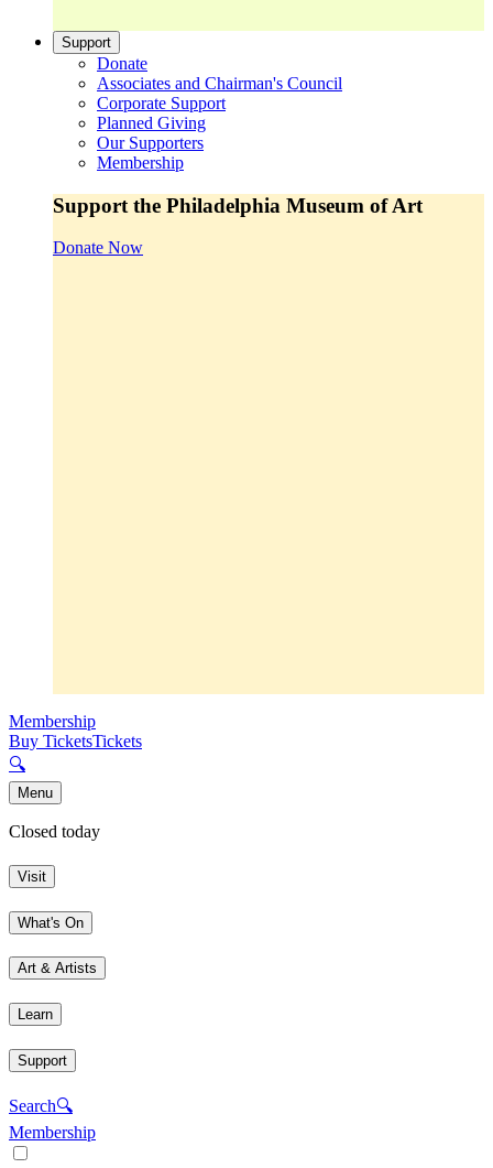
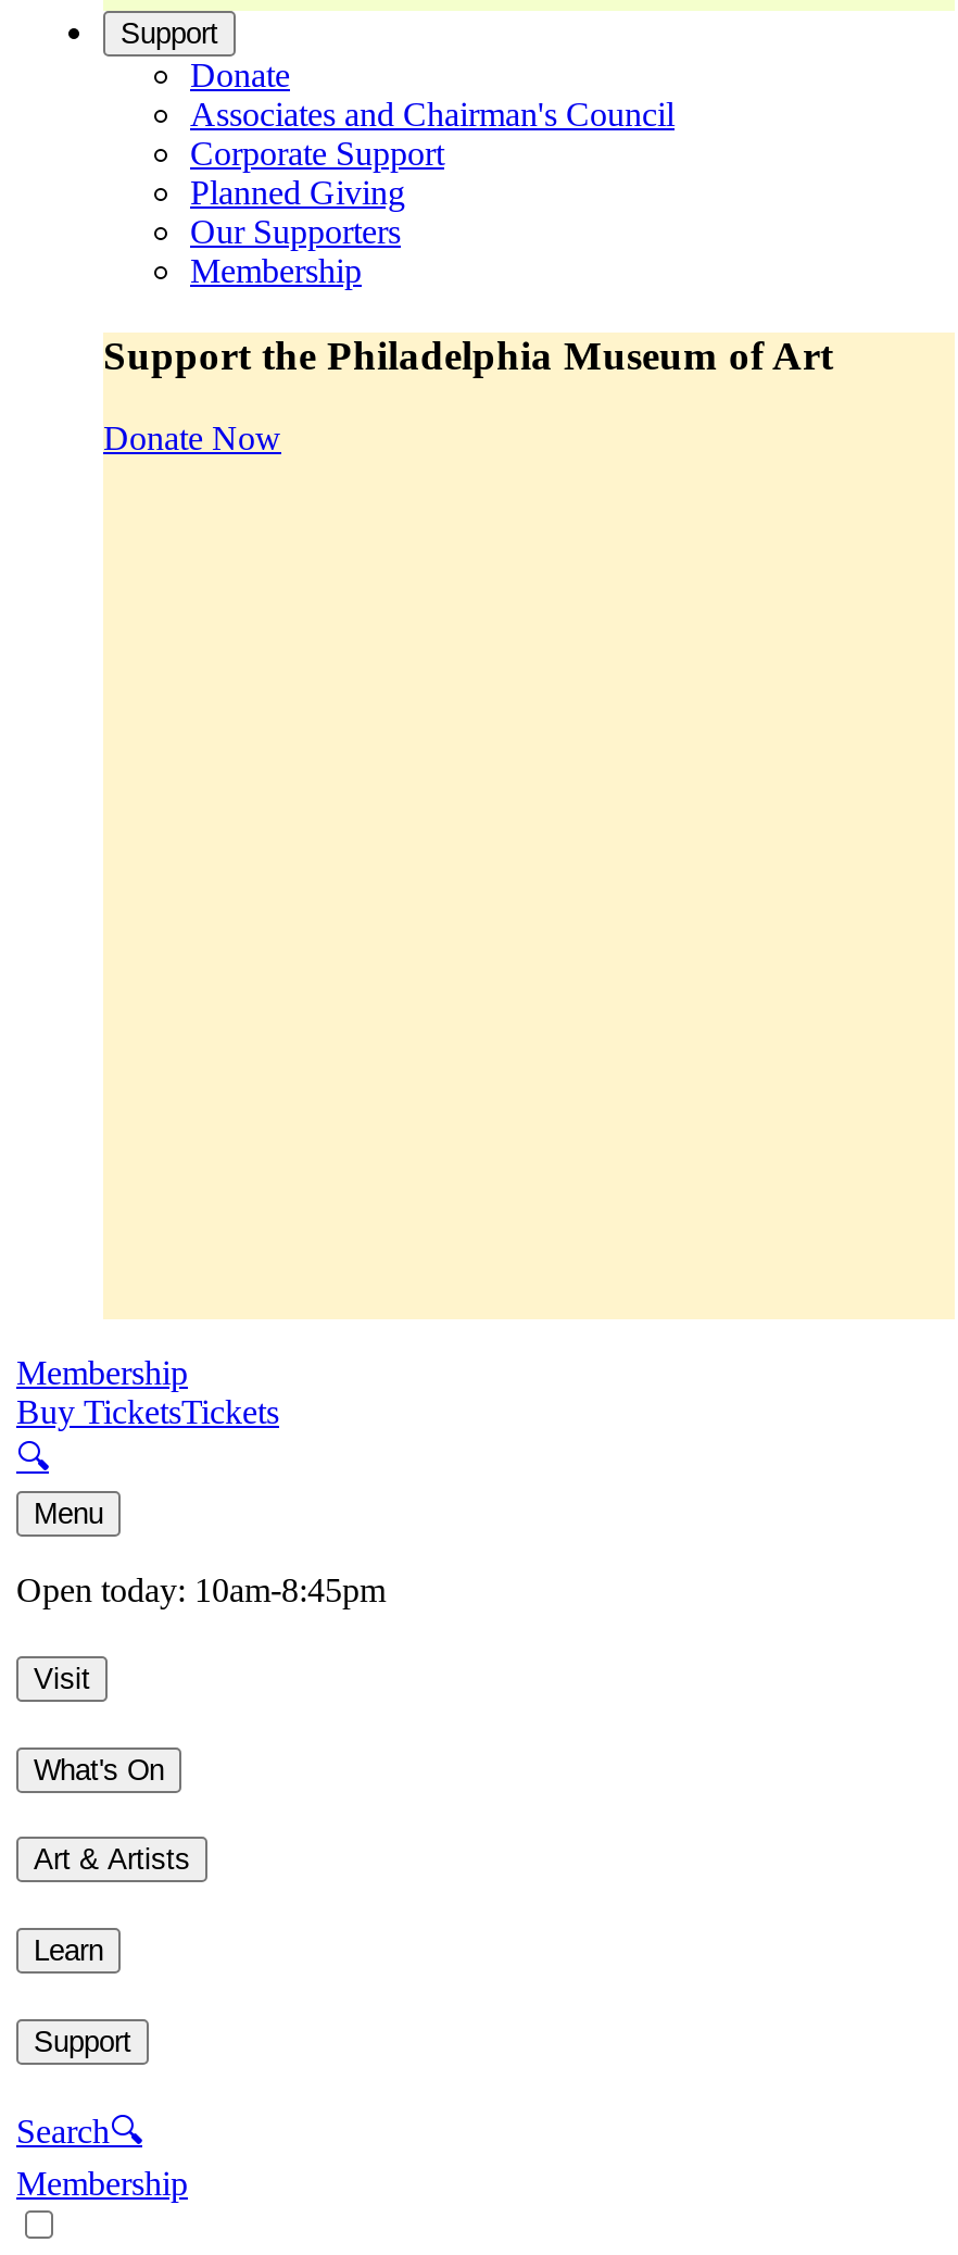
[9,822,100,841] Closed today -> [16,1572,386,1609] Open today: 10am-8:45pm

